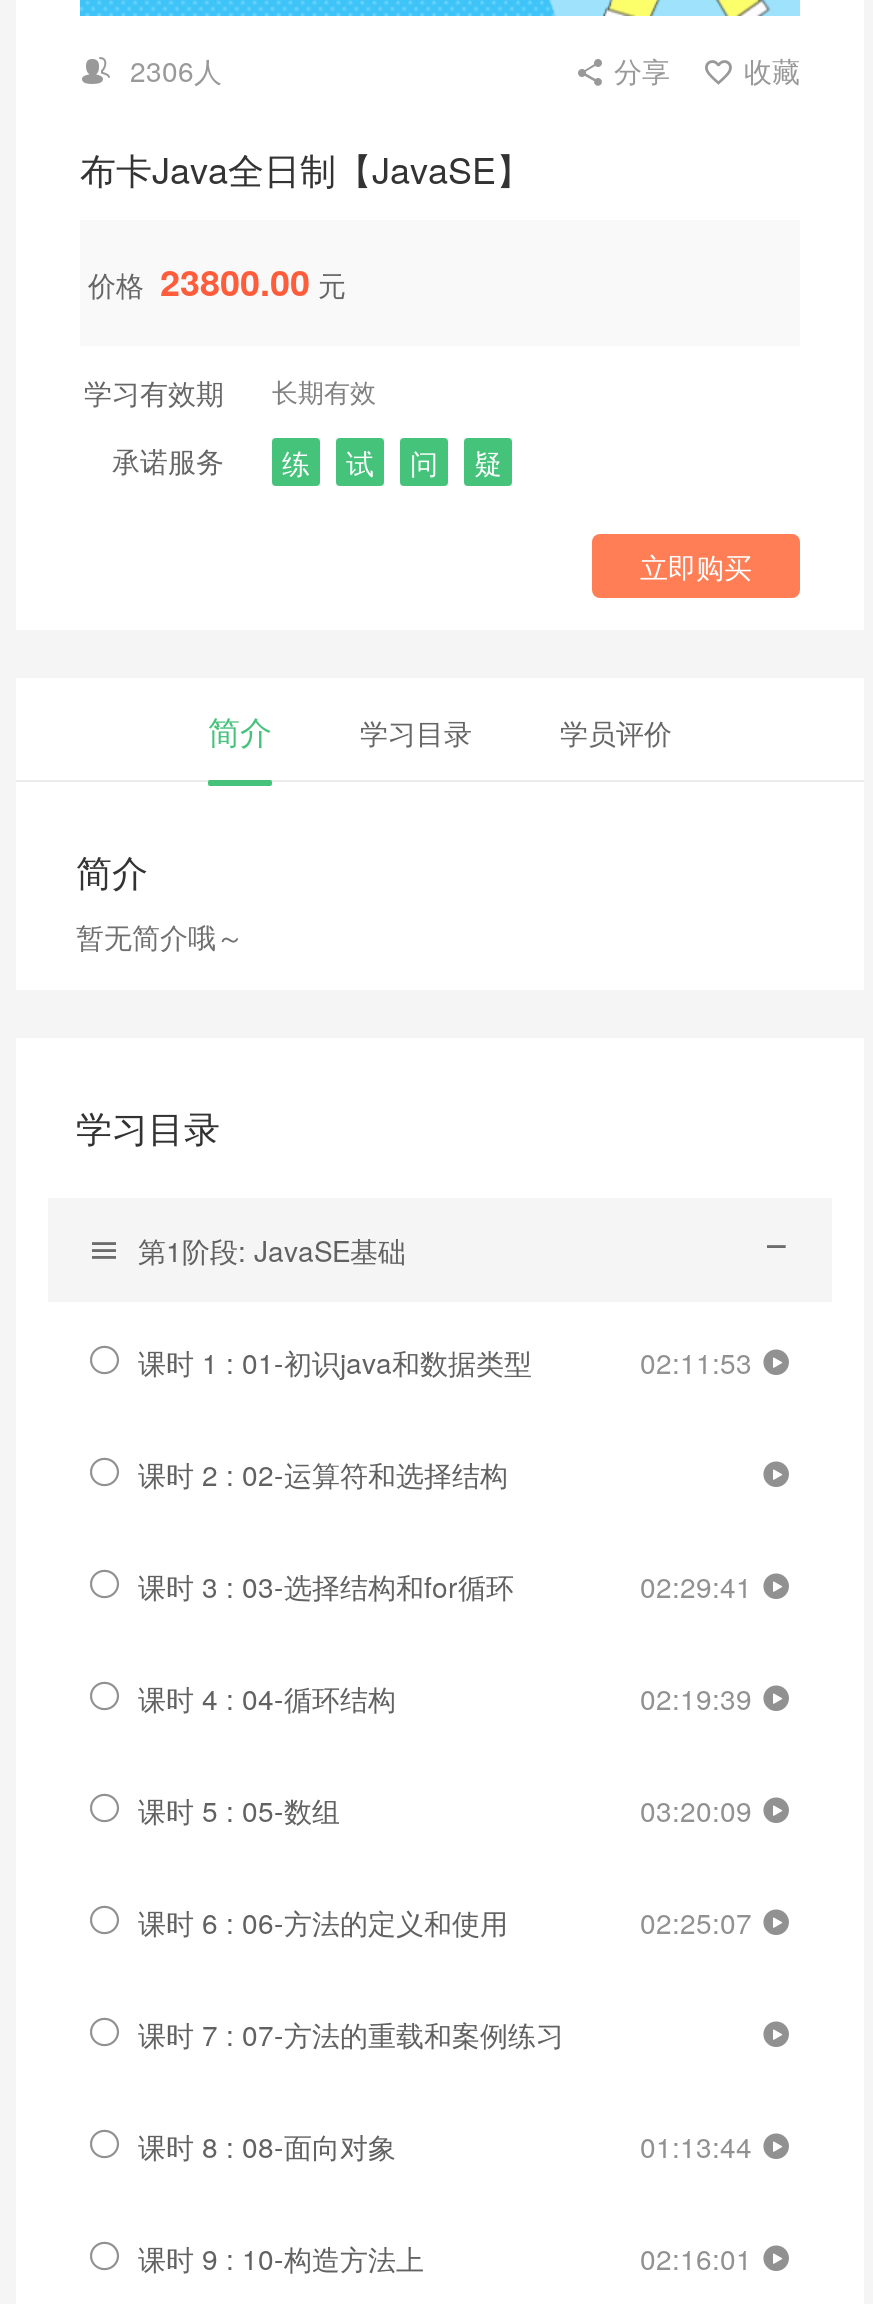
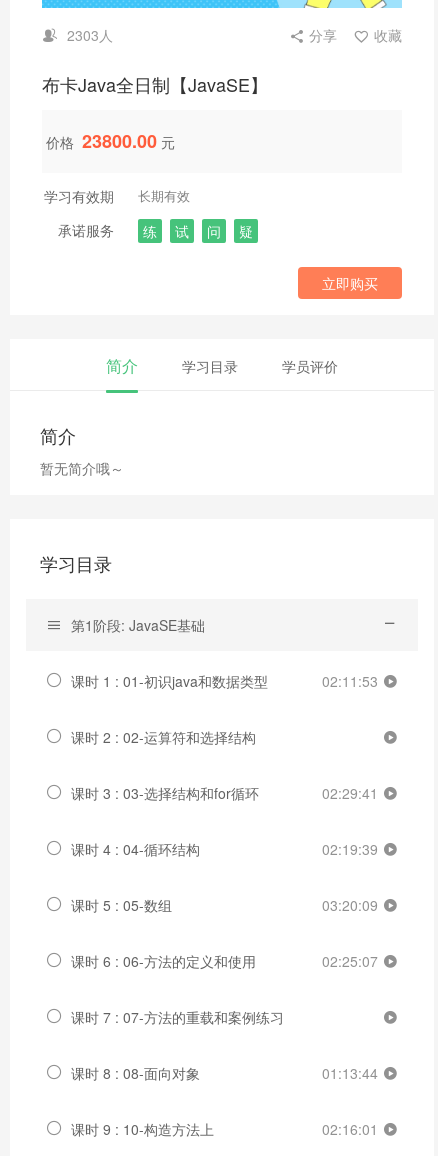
[130,49,222,89] 2306人 -> [67,24,113,44] 2303人

